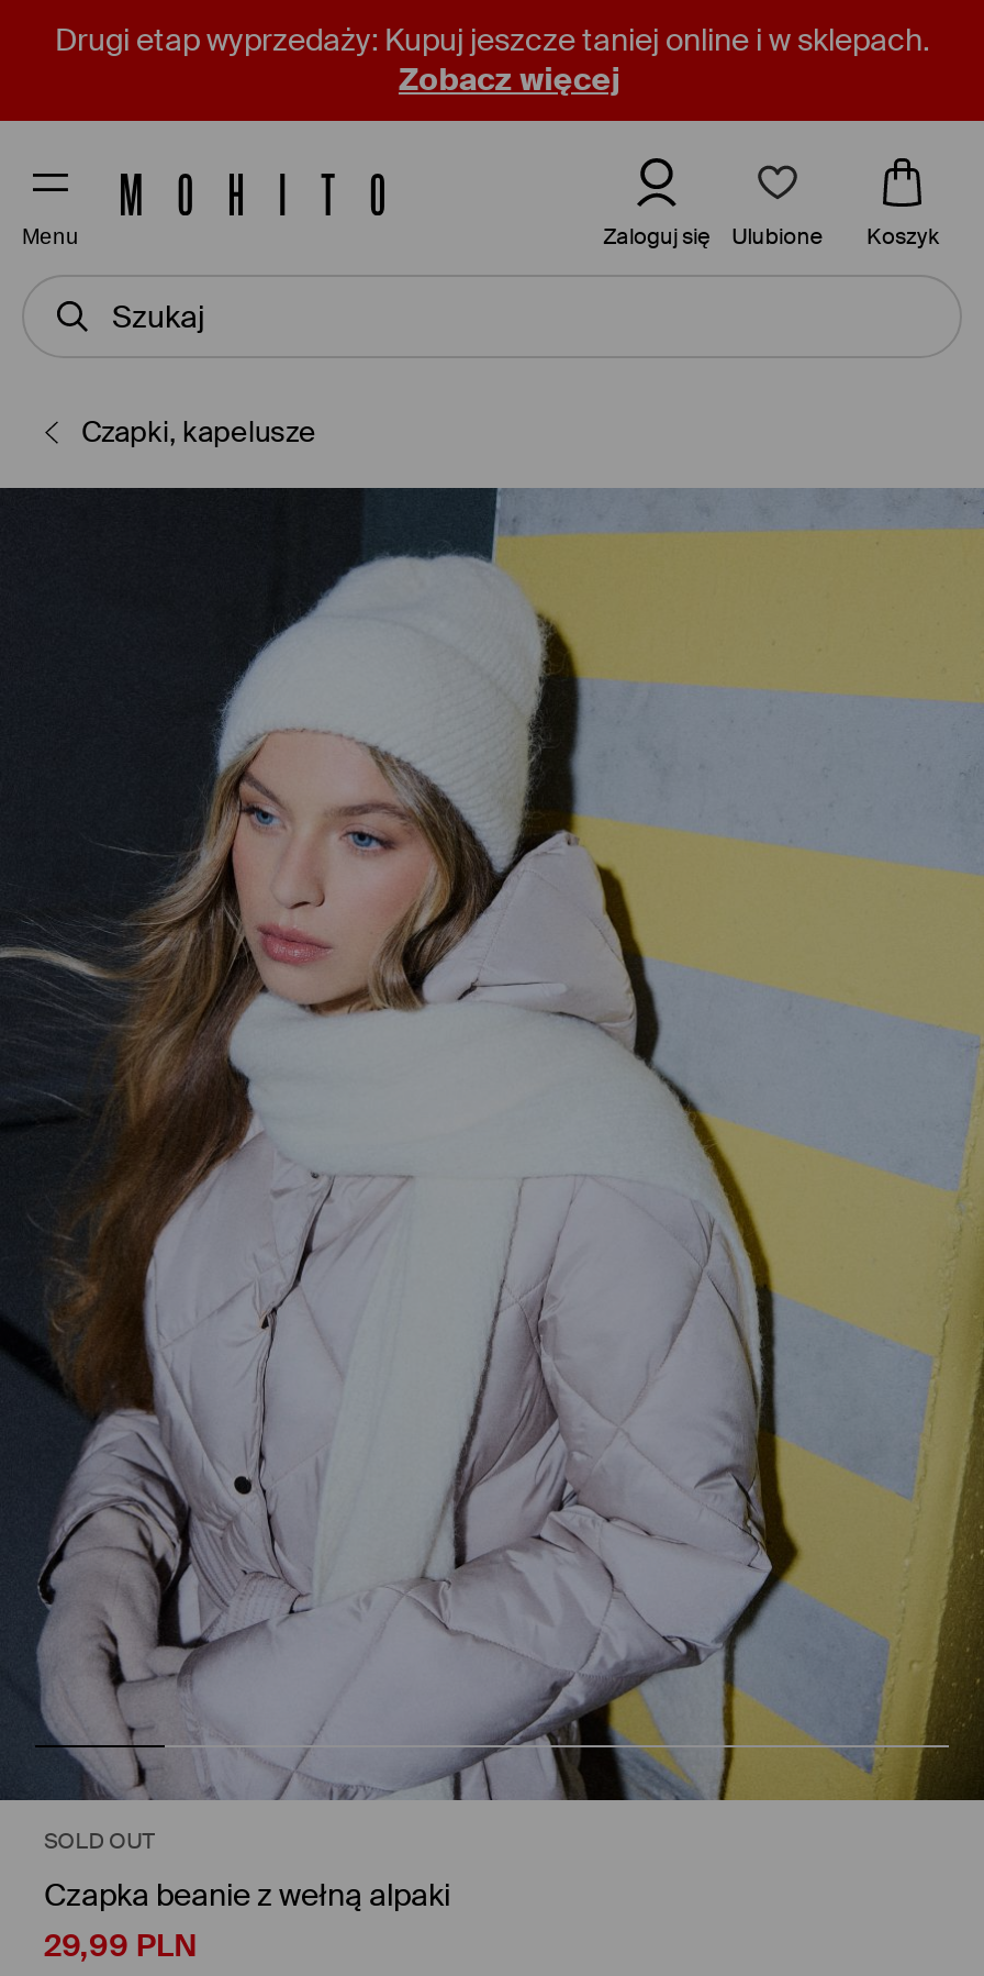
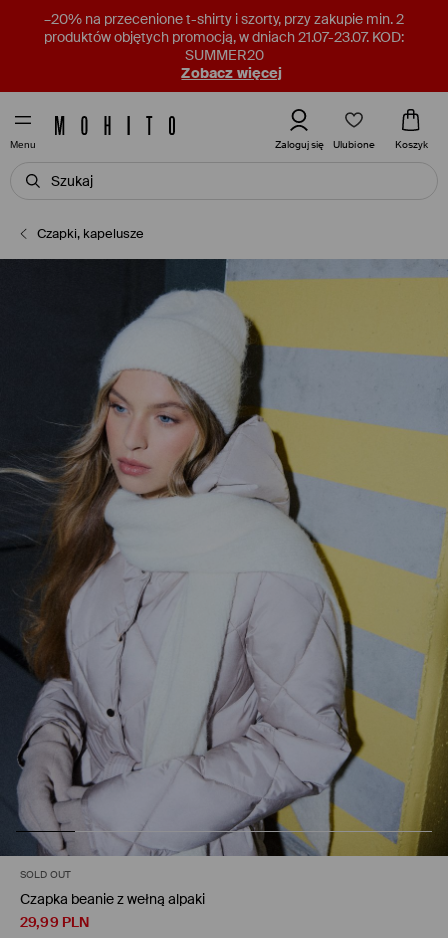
[55,20,929,59] Drugi etap wyprzedaży: Kupuj jeszcze taniej online i w sklepach. -> [44,10,404,64] –20% na przecenione t-shirty i szorty, przy zakupie min. 2 | produktów objętych promocją, w dniach 21.07-23.07. KOD: | SUMMER20

